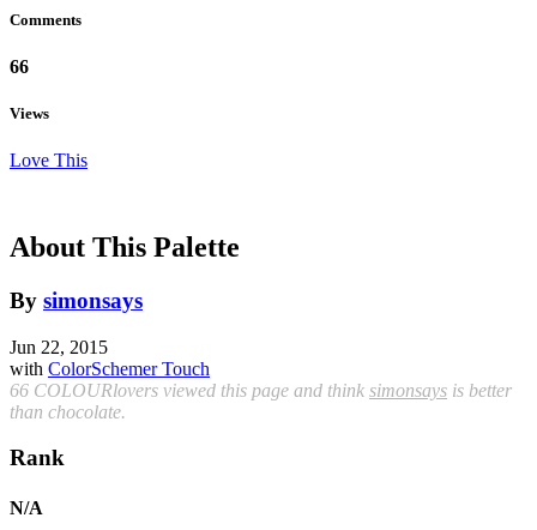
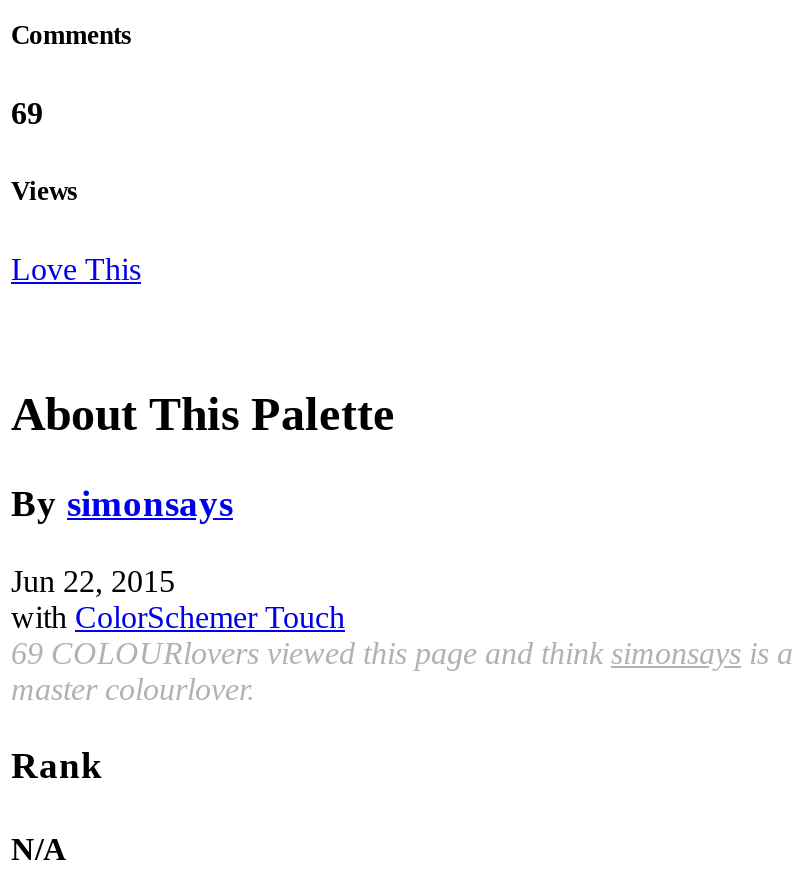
[10,56,29,77] 66 -> [11,96,43,130] 69
[10,380,512,422] 66 COLOURlovers viewed this page and think simonsays is better | than chocolate. -> [11,635,793,705] 69 COLOURlovers viewed this page and think simonsays is a | master colourlover.

